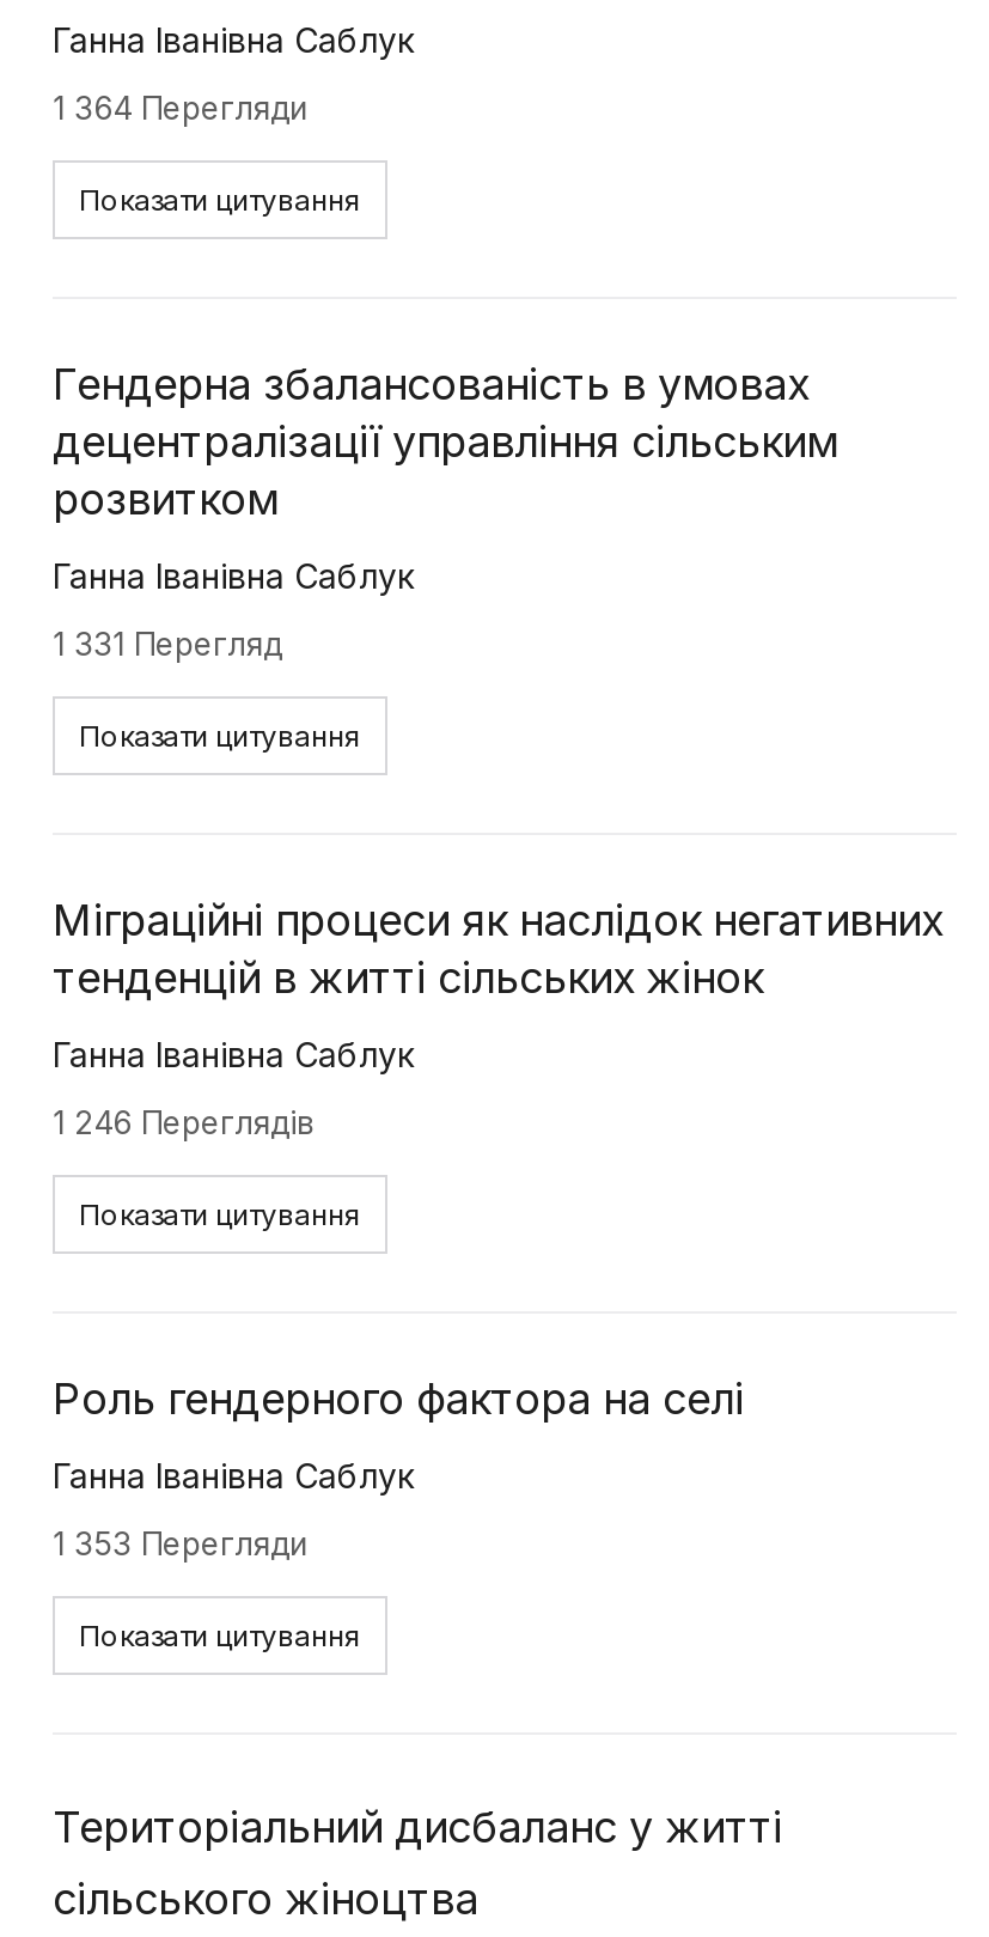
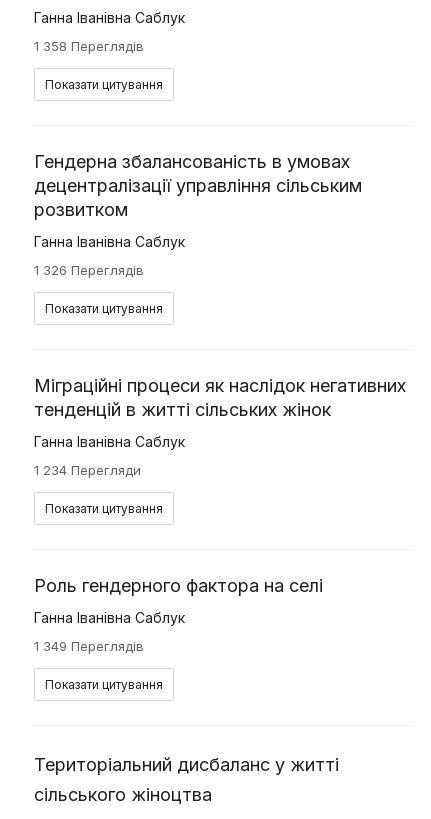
[53,89,309,127] 1 364 Перегляди -> [34,38,144,54] 1 358 Переглядів
[53,625,282,663] 1 331 Перегляд -> [34,262,144,278] 1 326 Переглядів
[53,1103,316,1141] 1 246 Переглядів -> [34,462,141,478] 1 234 Перегляди
[53,1524,309,1563] 1 353 Перегляди -> [34,638,144,654] 1 349 Переглядів

